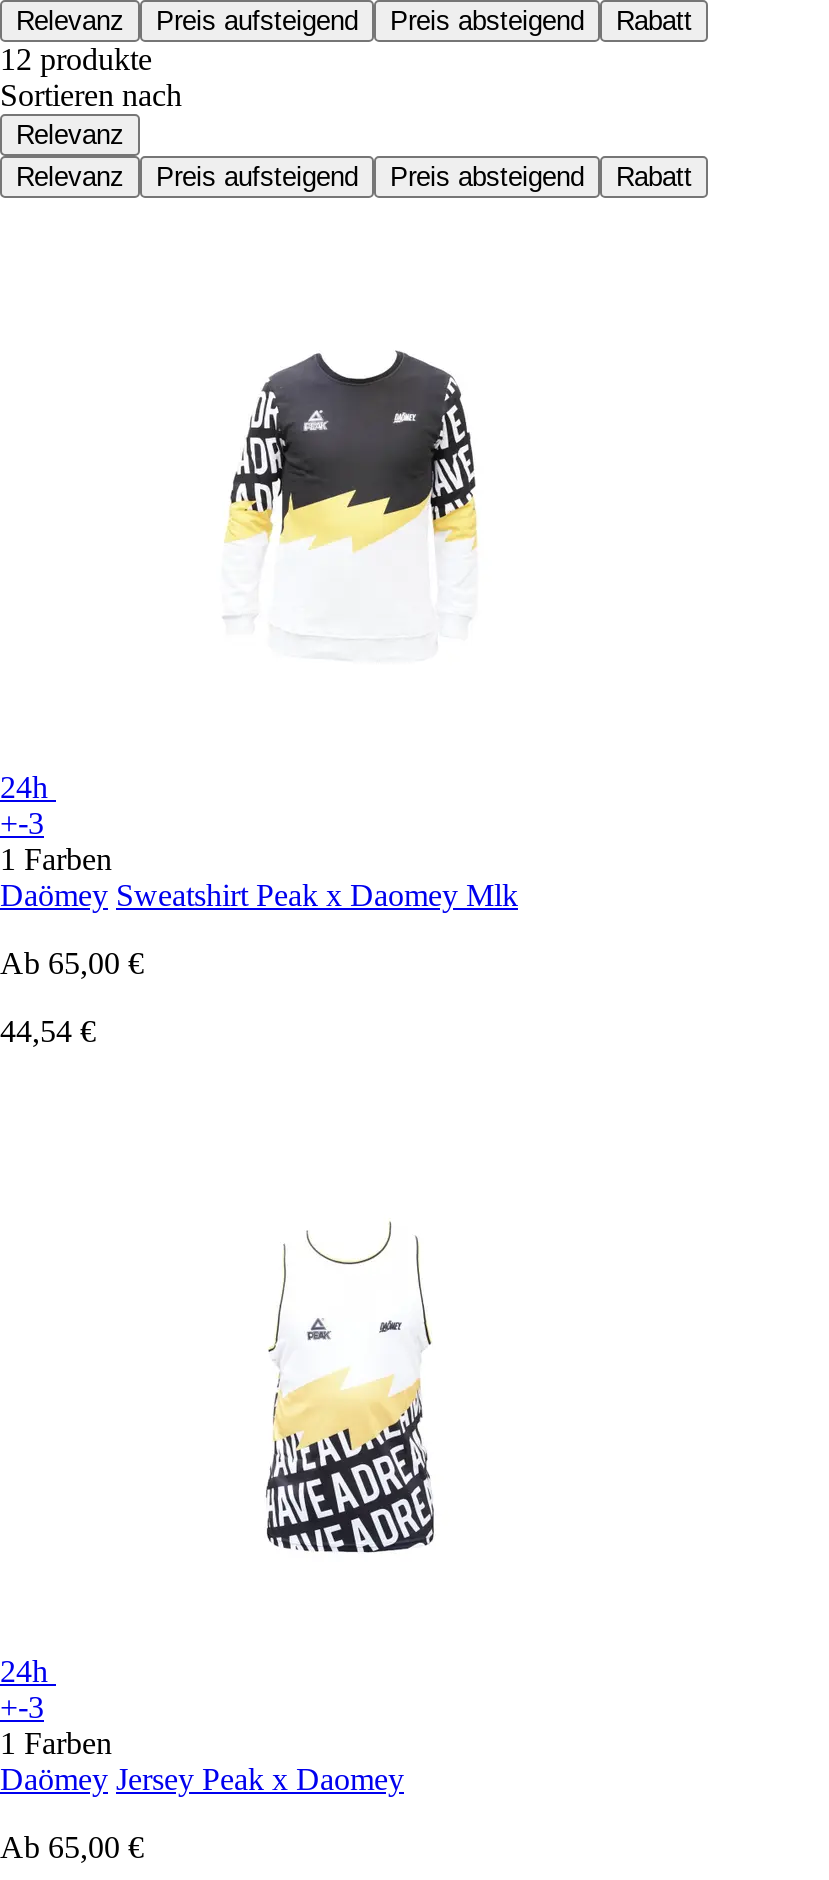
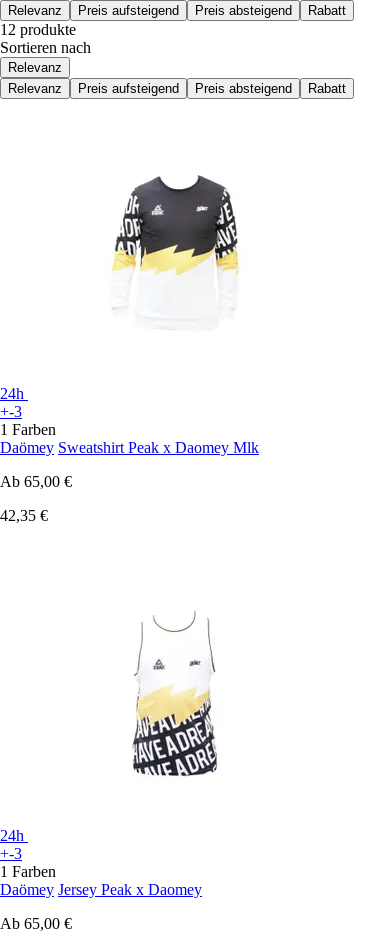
[0,1015,96,1049] 44,54 € -> [0,507,48,524] 42,35 €

